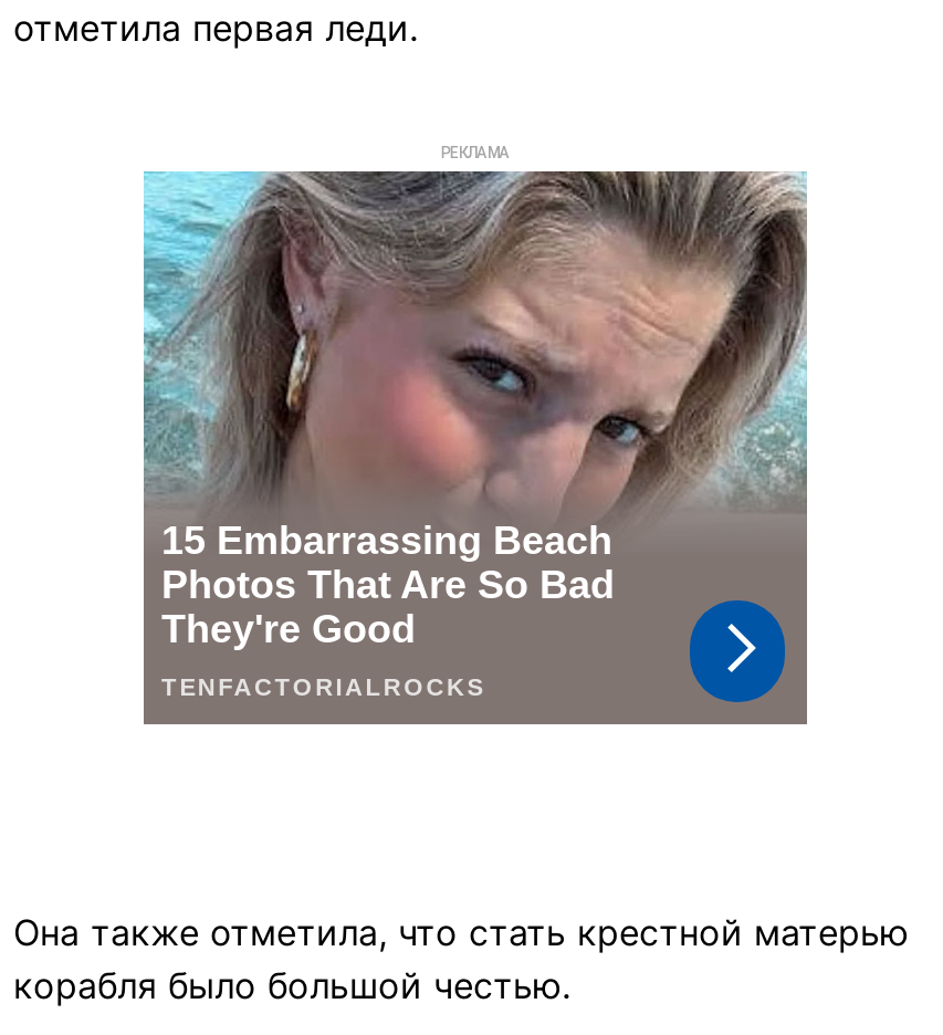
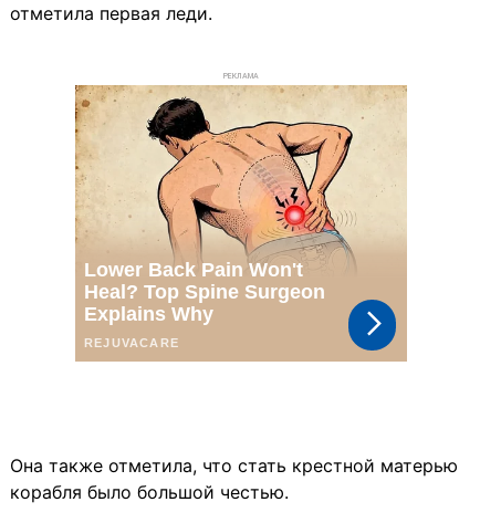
[142,170,809,725] [image] -> [74,84,407,362] [image]

